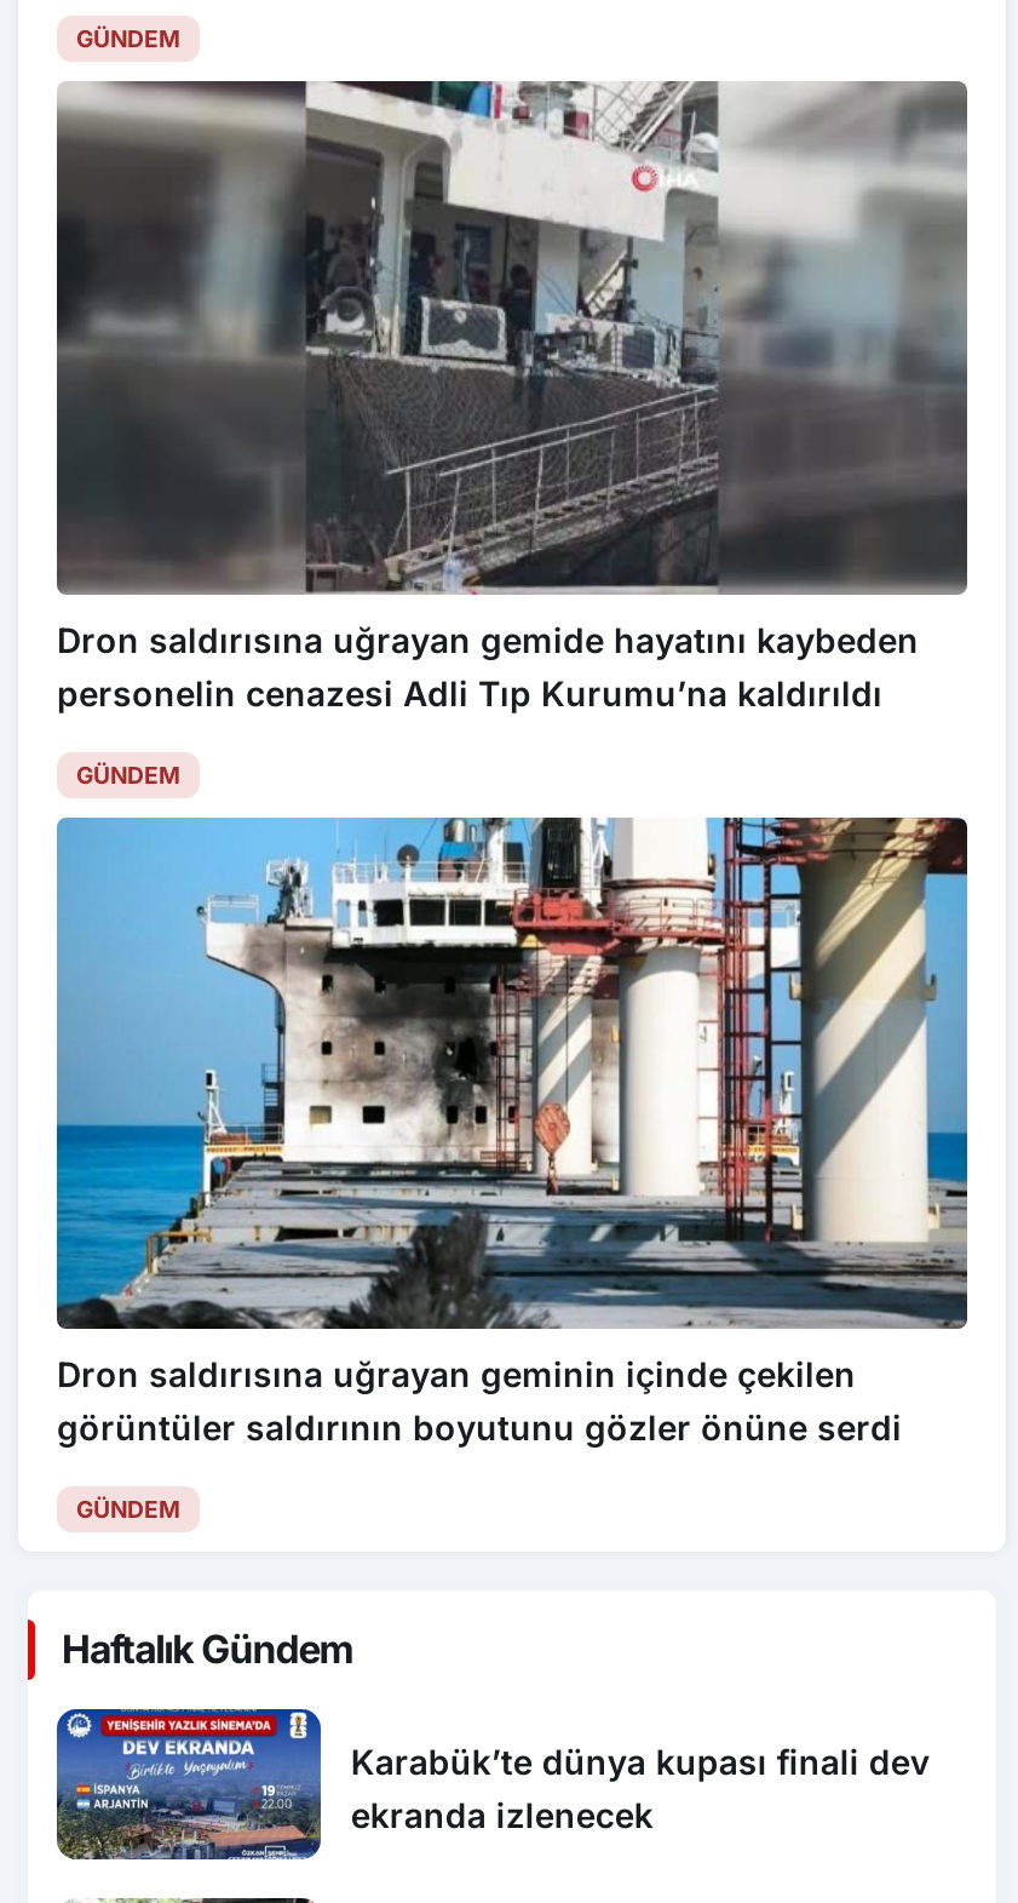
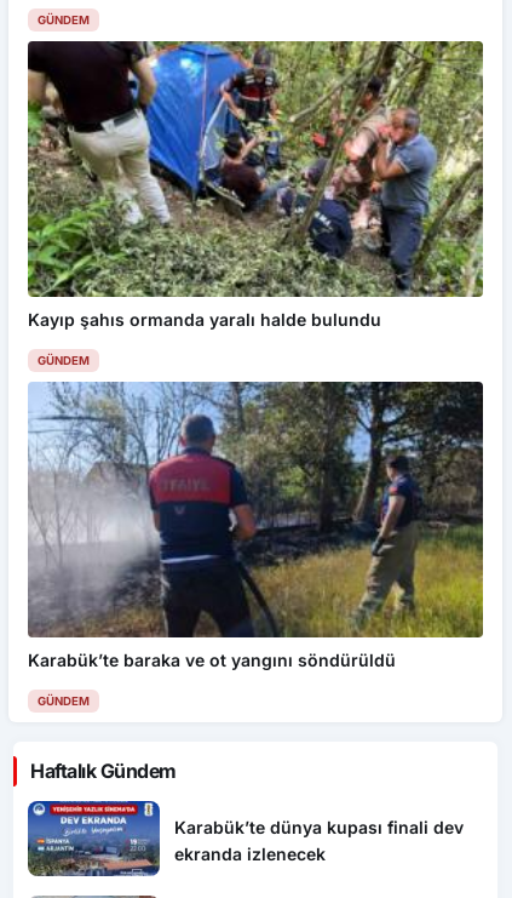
[54,80,970,713] [image] | Dron saldırısına uğrayan gemide hayatını kaybeden | personelin cenazesi Adli Tıp Kurumu’na kaldırıldı -> [27,40,484,330] [image] | Kayıp şahıs ormanda yaralı halde bulundu
[54,816,970,1448] [image] | Dron saldırısına uğrayan geminin içinde çekilen | görüntüler saldırının boyutunu gözler önüne serdi -> [27,381,484,670] [image] | Karabük’te baraka ve ot yangını söndürüldü

